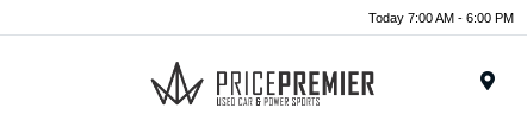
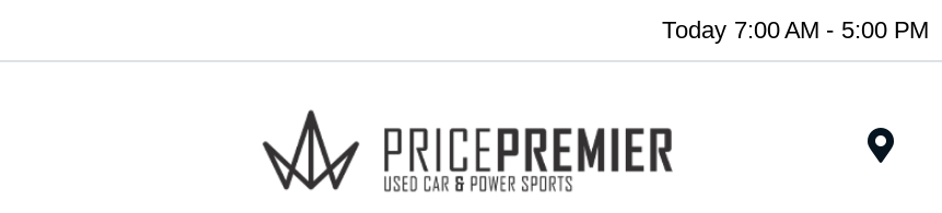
[368,10,514,24] Today 7:00 AM - 6:00 PM -> [662,15,929,42] Today 7:00 AM - 5:00 PM

